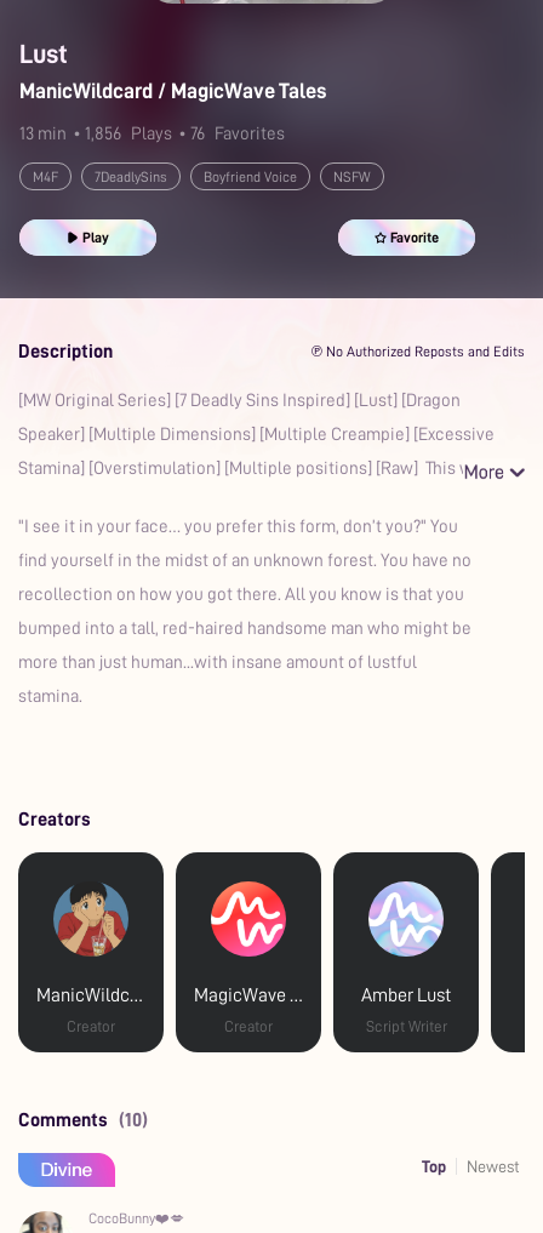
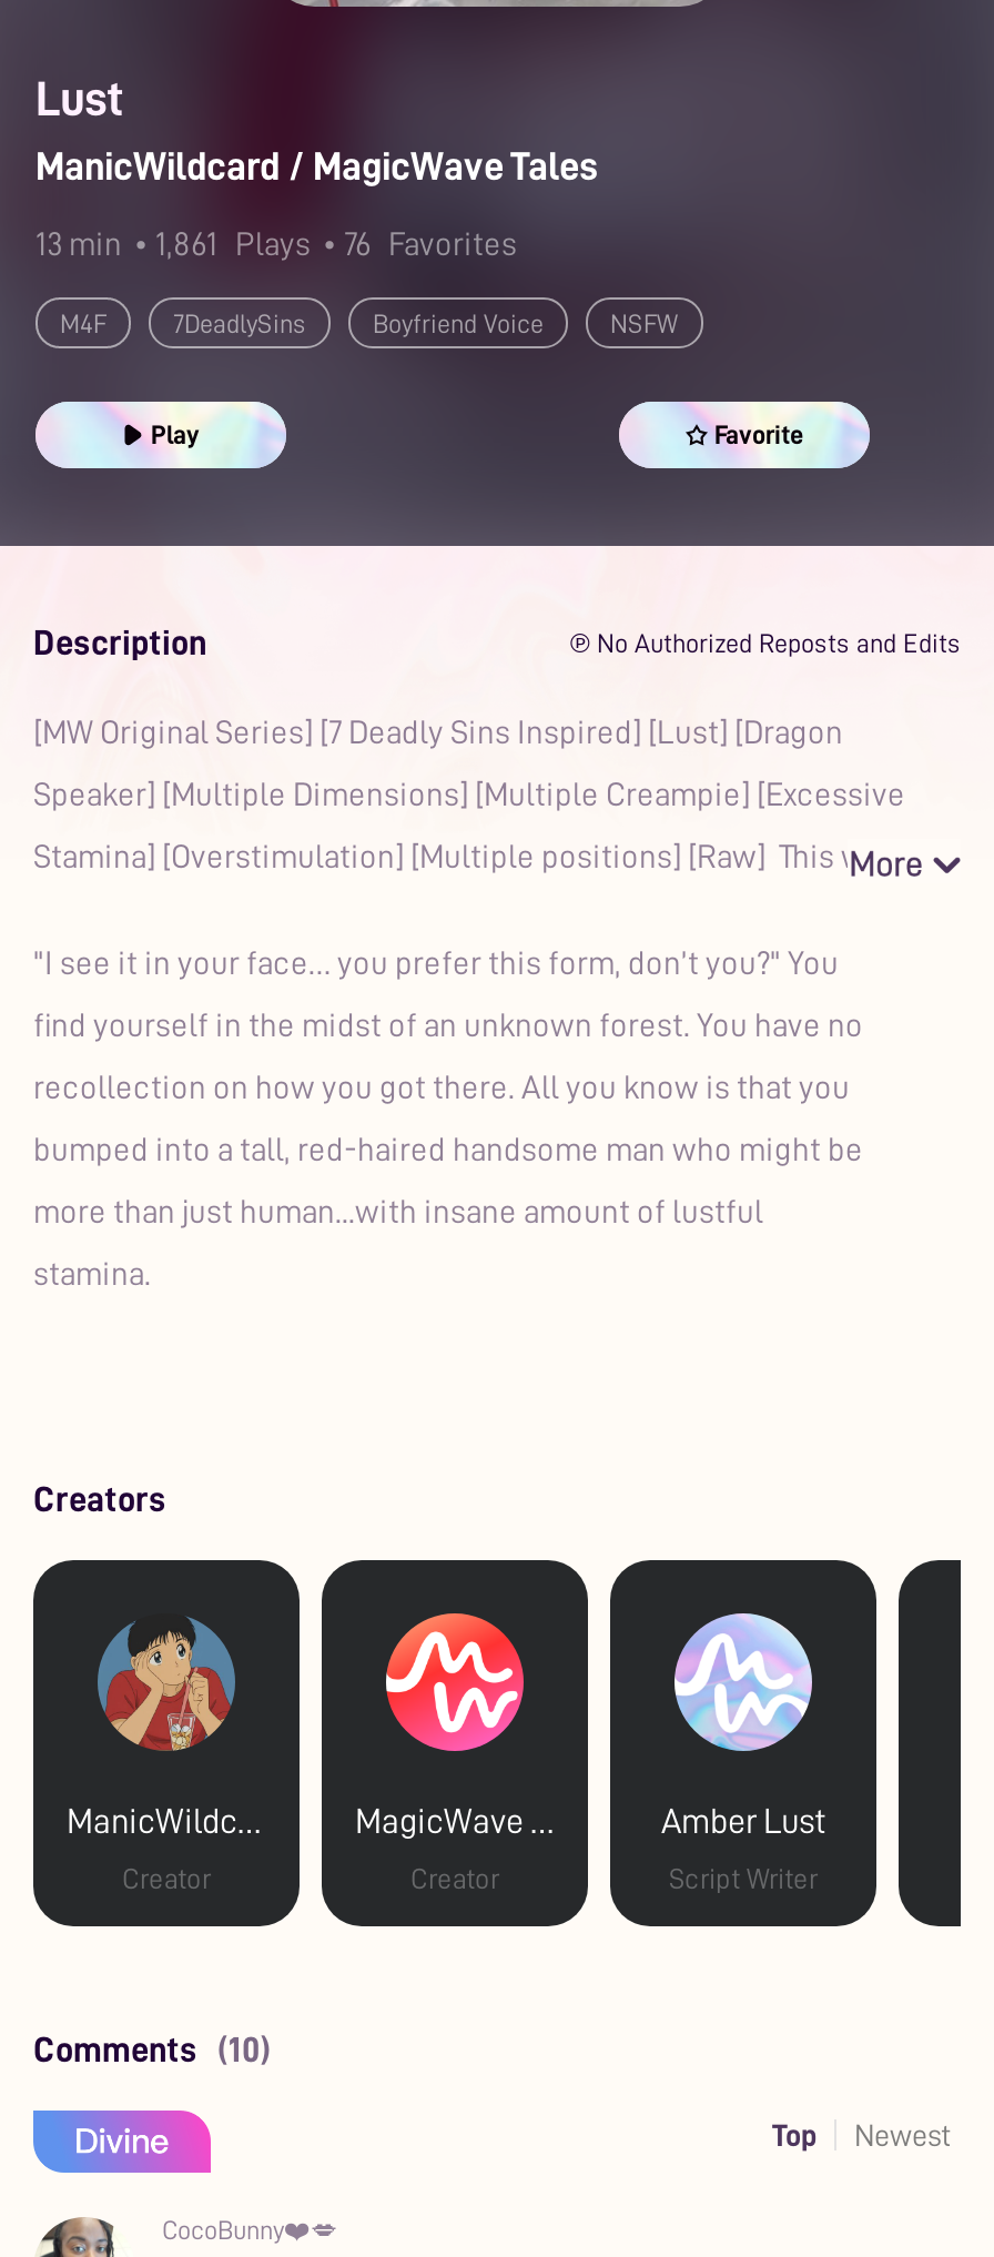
[19,125,285,143] 13 min • 1,856 Plays • 76 Favorites -> [35,229,517,262] 13 min • 1,861 Plays • 76 Favorites

